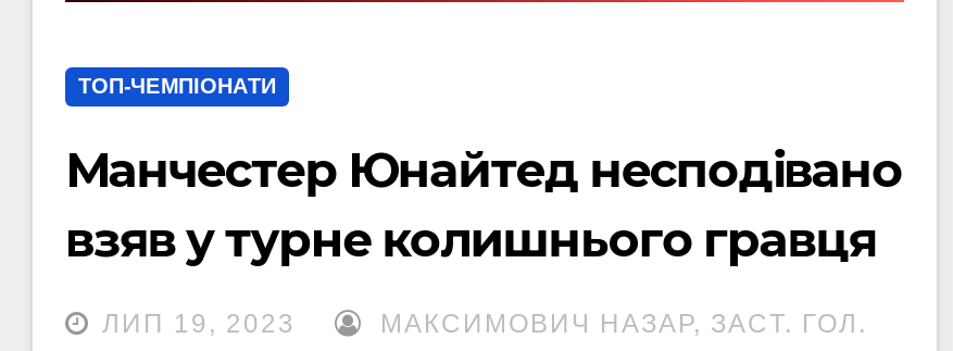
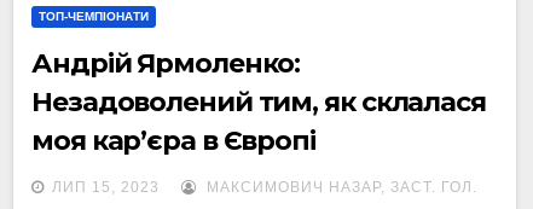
[65,141,902,269] Манчестер Юнайтед несподівано | взяв у турне колишнього гравця -> [31,47,486,157] Андрій Ярмоленко: | Незадоволений тим, як склалася | моя кар’єра в Європі
[102,309,296,339] ЛИП 19, 2023 -> [52,179,160,196] ЛИП 15, 2023

